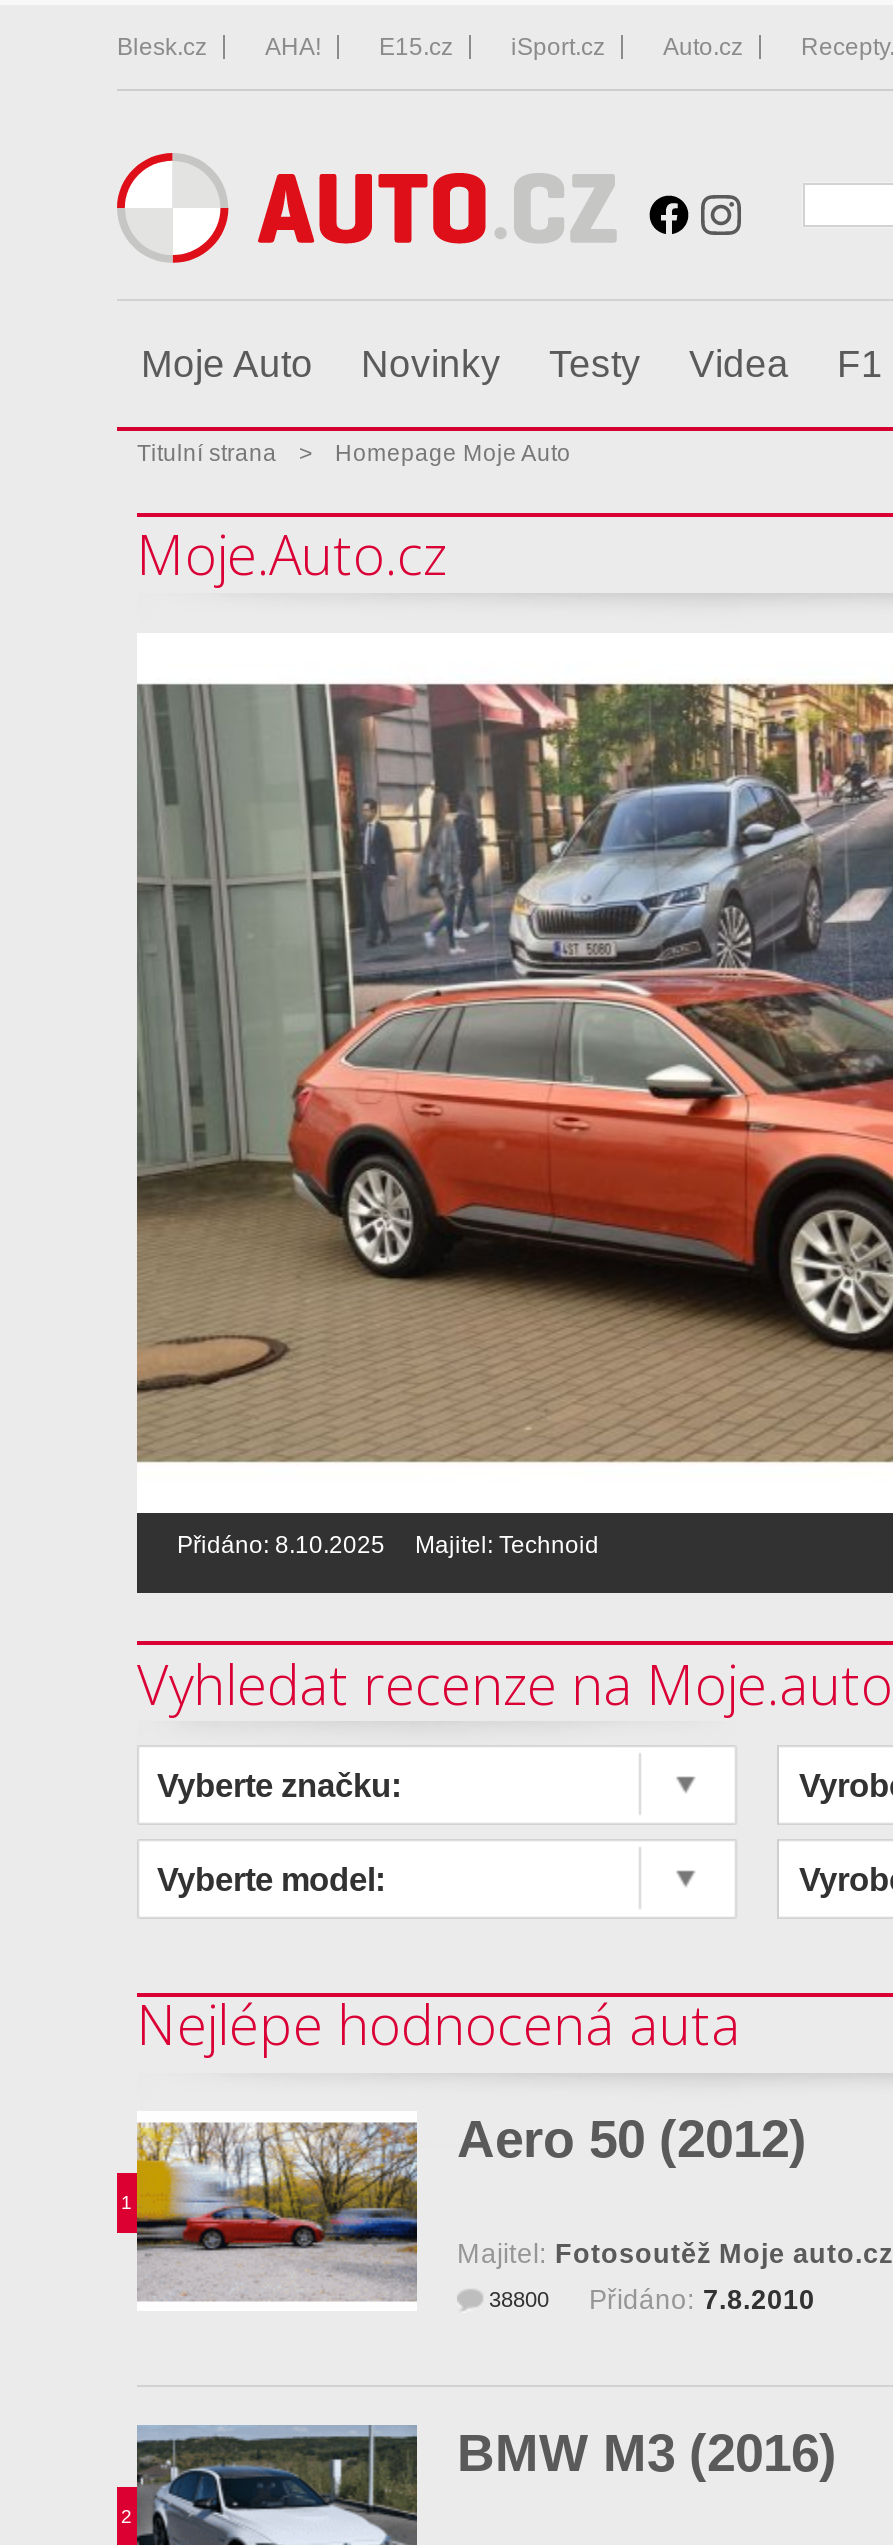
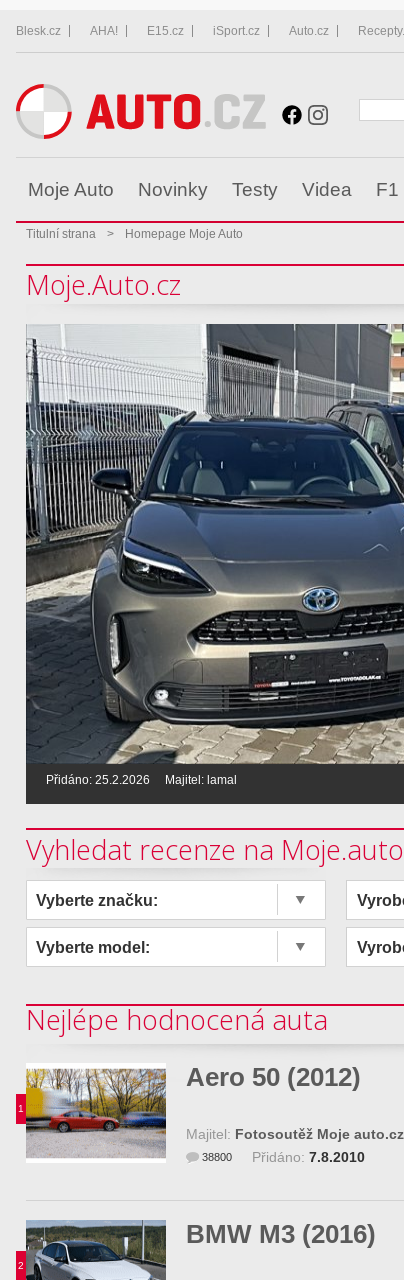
[135,633,887,1559] [image] | Přidáno: 8.10.2025 Majitel: Technoid -> [25,323,401,787] [image] | Přidáno: 25.2.2026 Majitel: lamal

